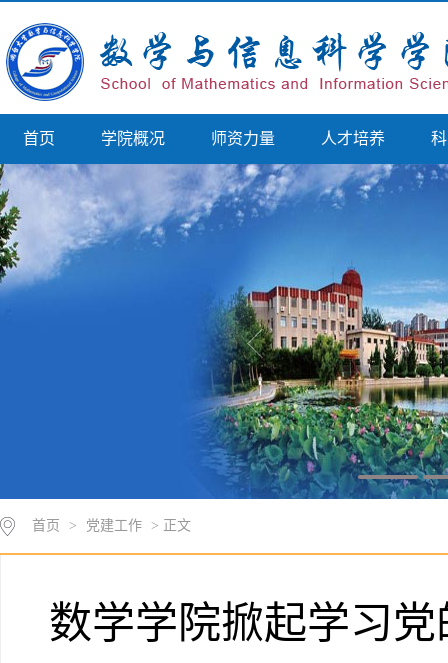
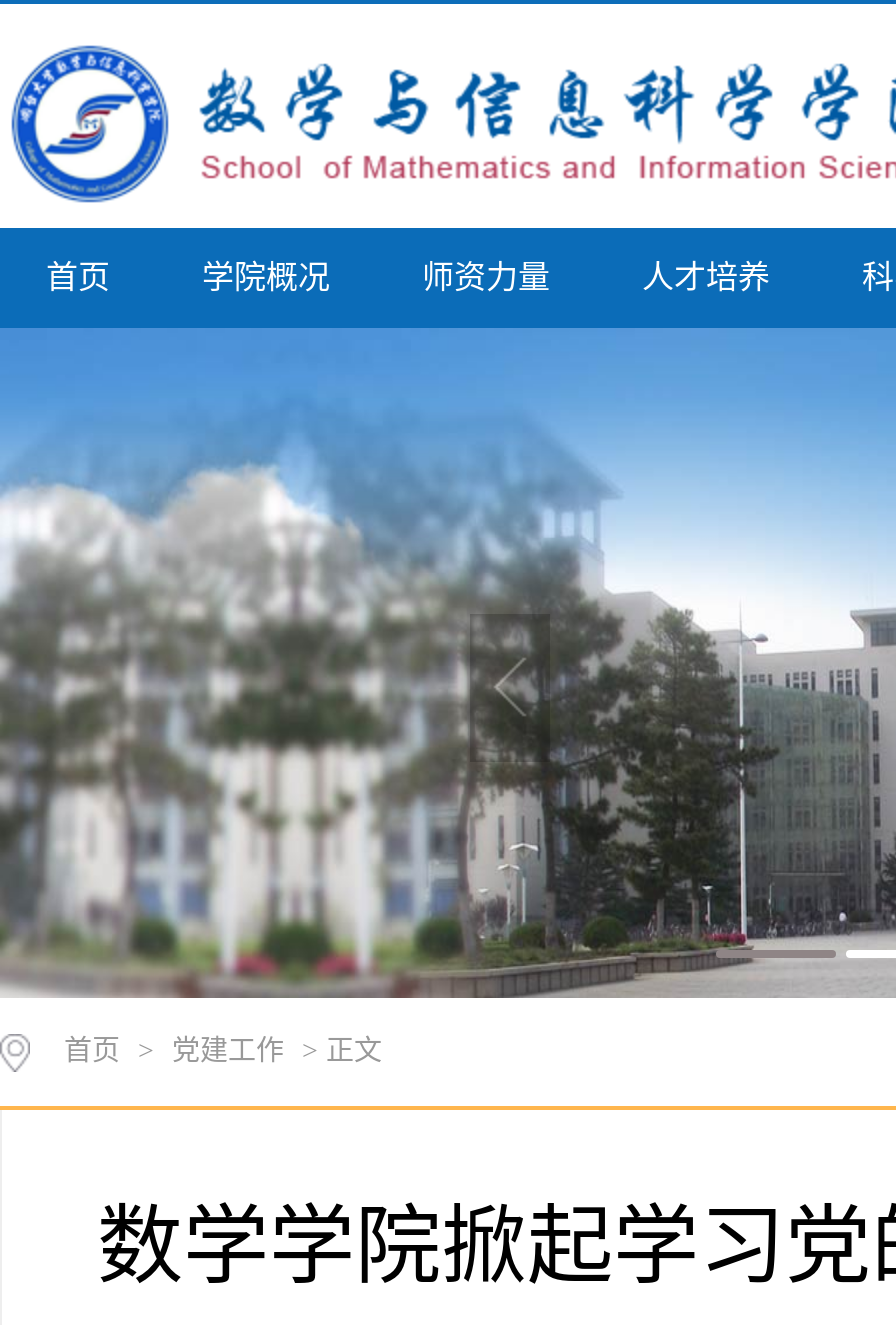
[3,164,445,500] [image] -> [6,328,890,1000] [image]

